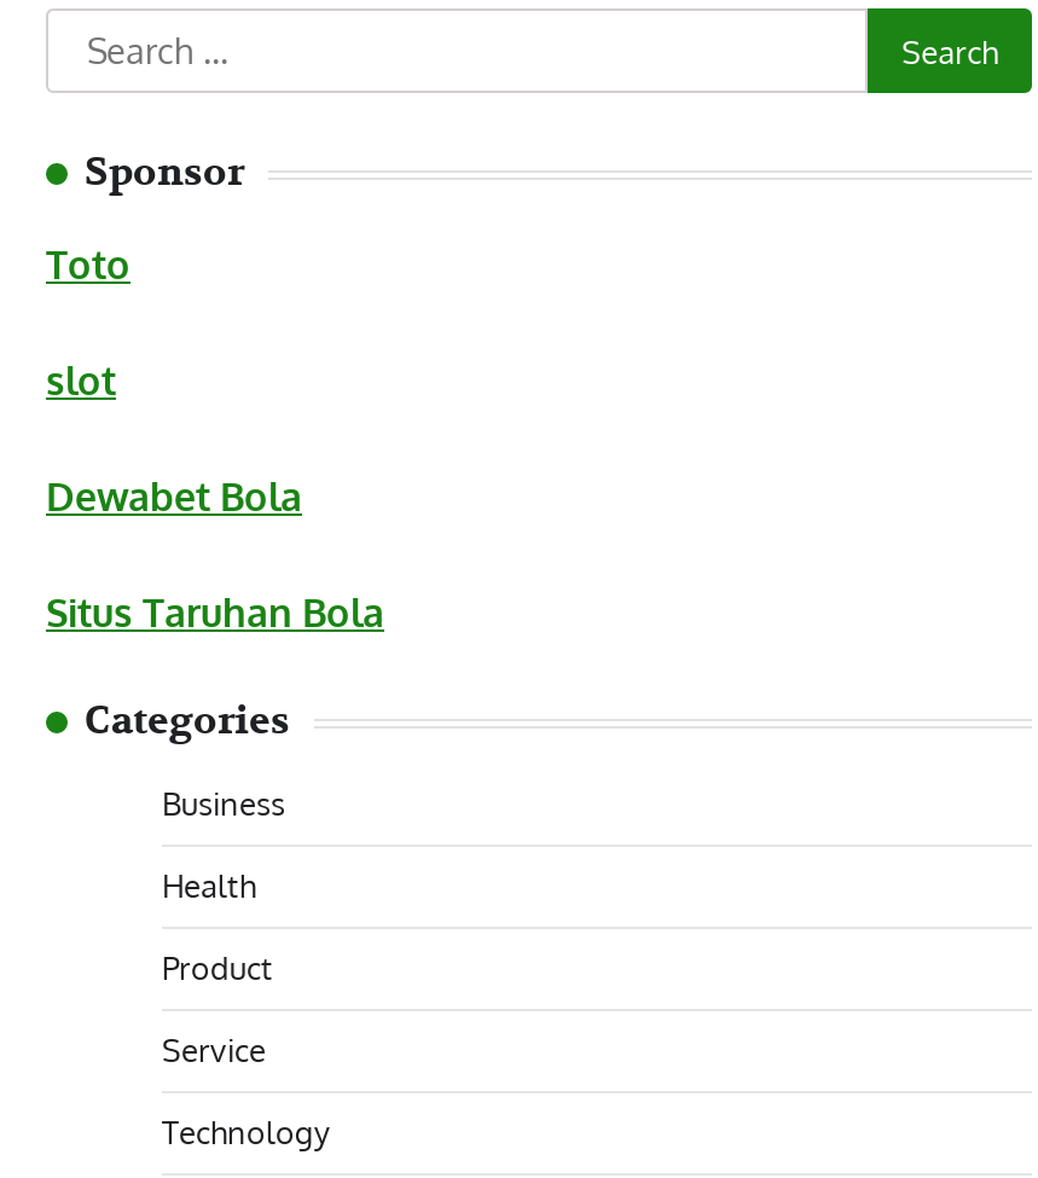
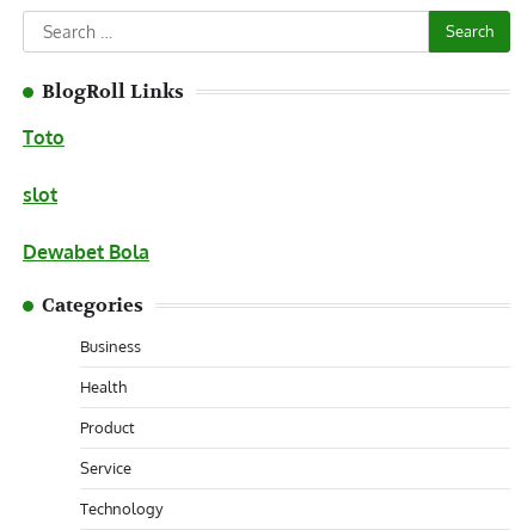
[85,150,244,198] Sponsor -> [42,79,184,103] BlogRoll Links
[46,590,384,638] Situs Taruhan Bola -> none

